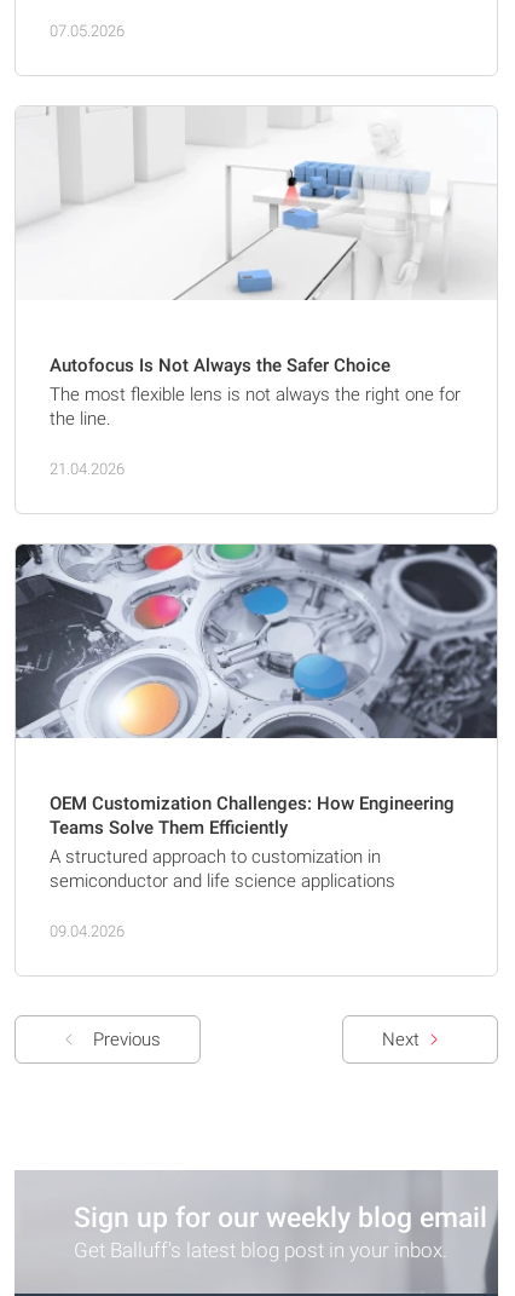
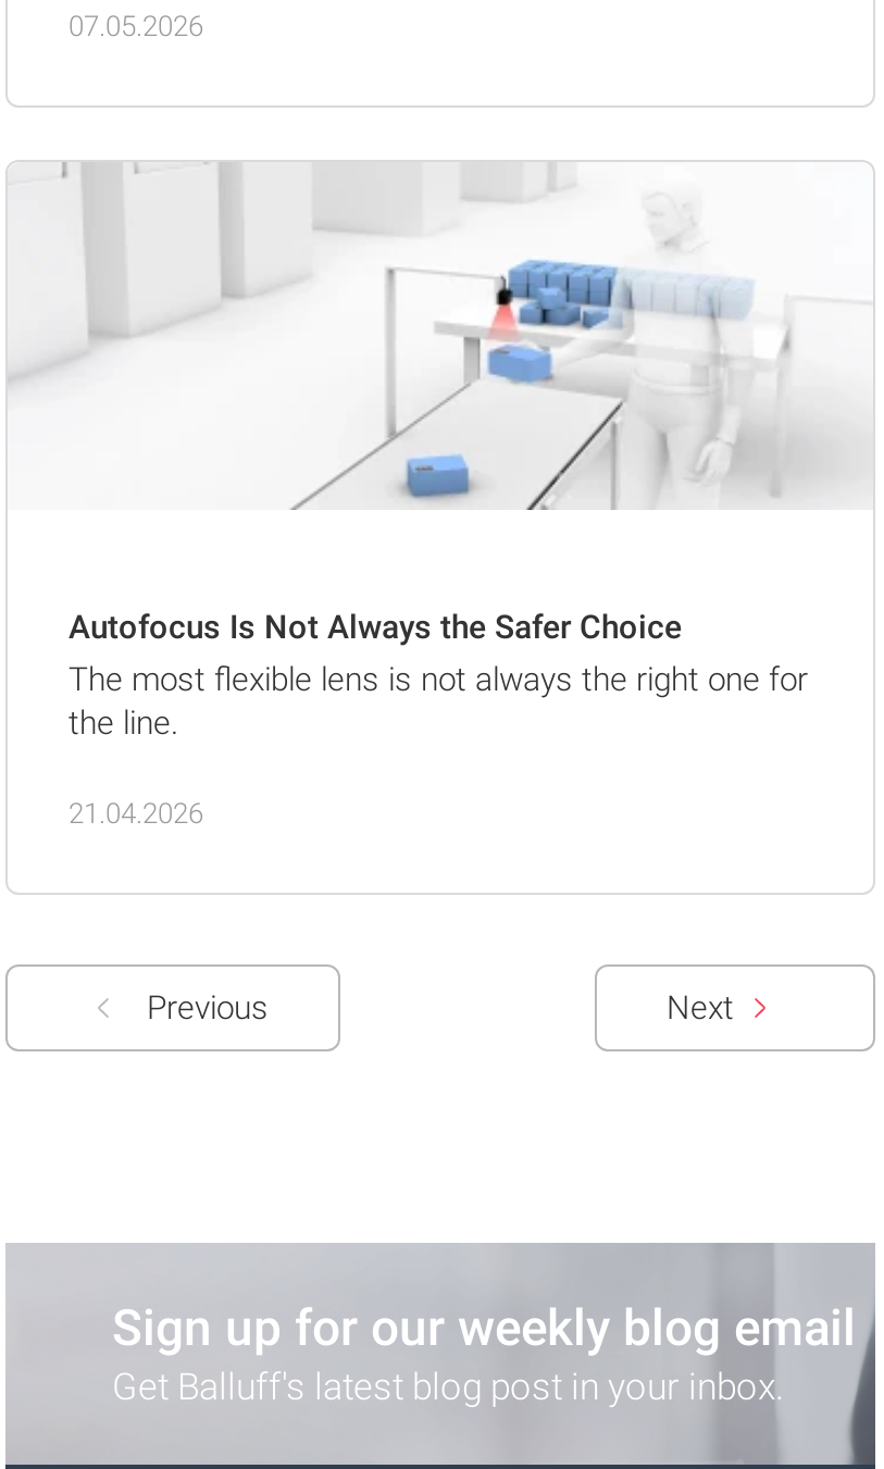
[15,543,498,940] [image] | OEM Customization Challenges: How Engineering | Teams Solve Them Efficiently | A structured approach to customization in | semiconductor and life science applications | 09.04.2026 -> none

